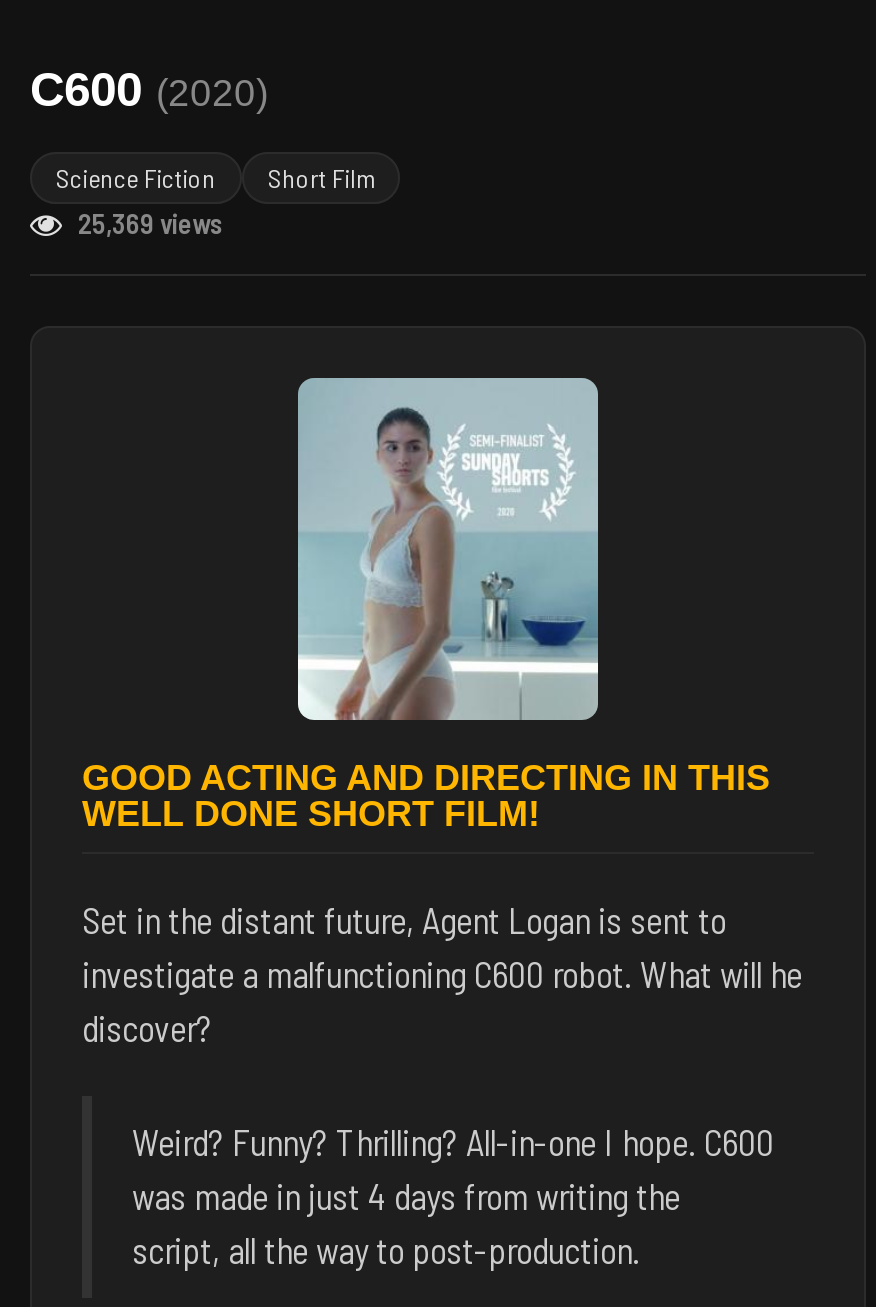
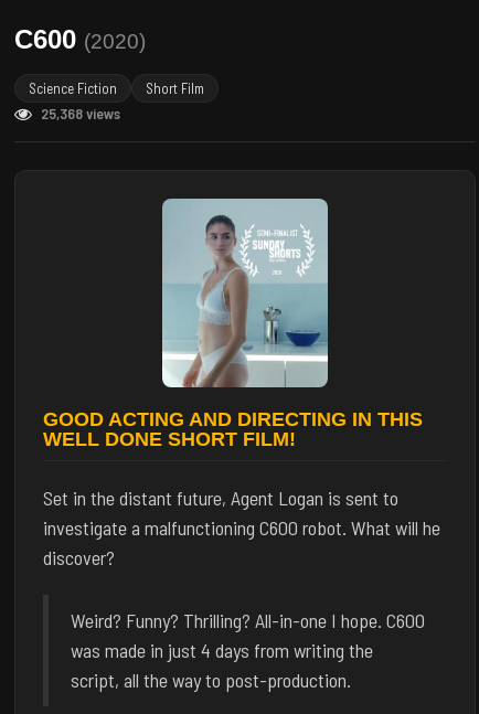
[78,206,222,240] 25,369 views -> [41,104,120,122] 25,368 views

